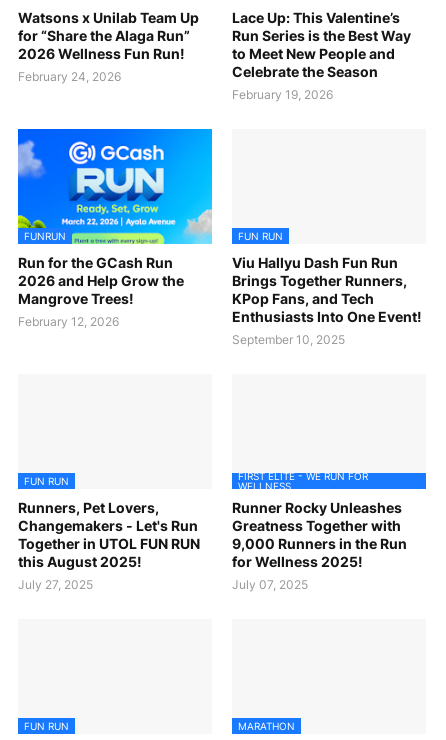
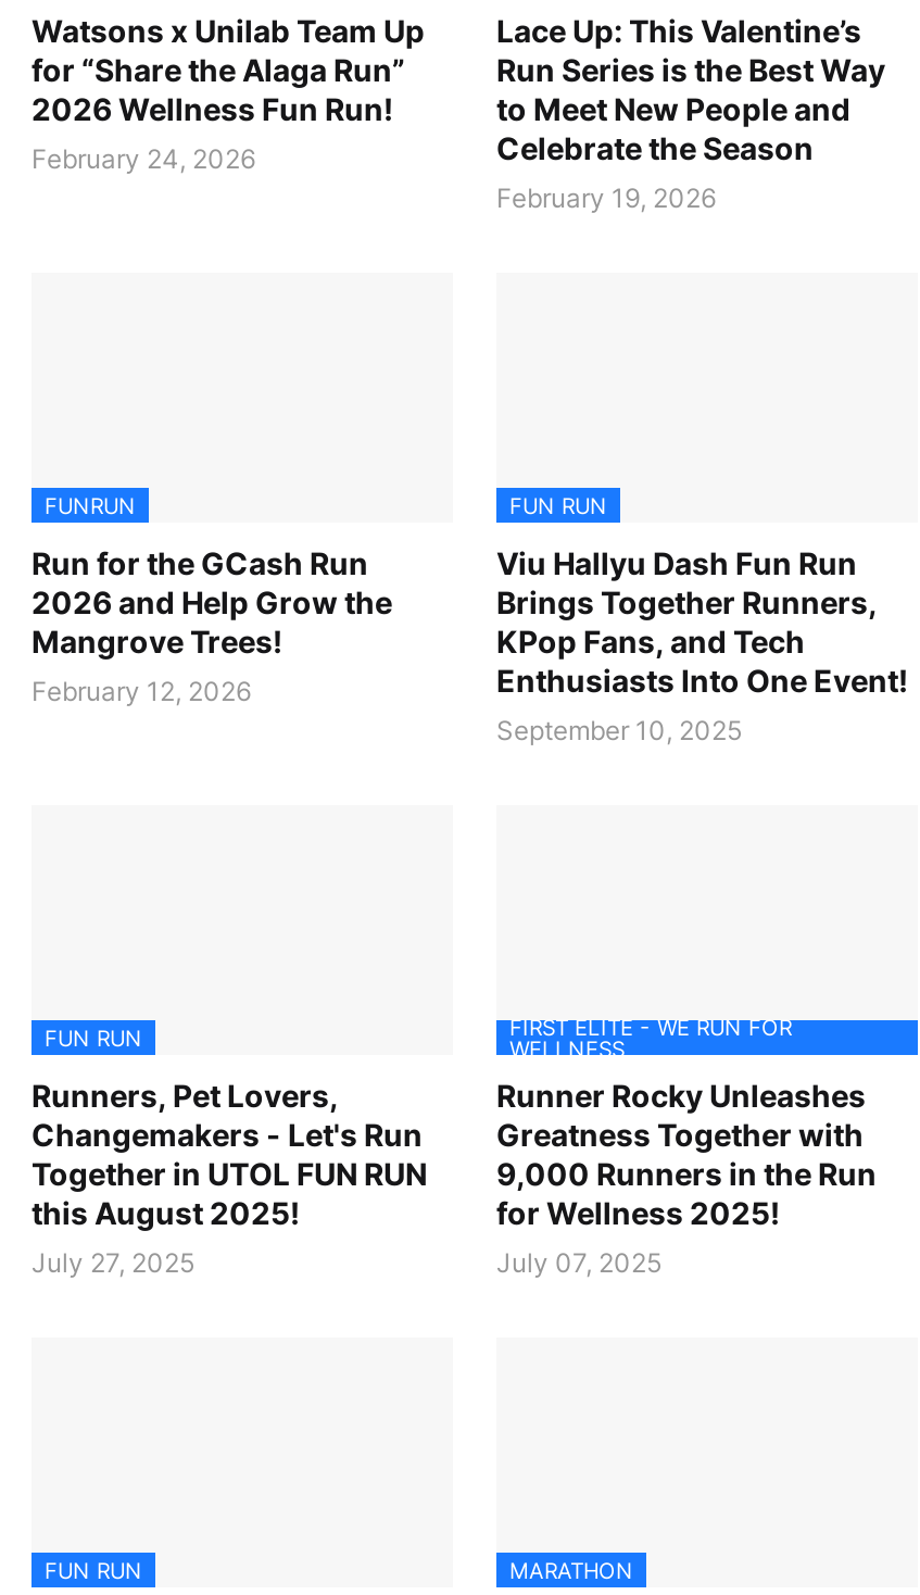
[17,128,213,245] [image] -> none

